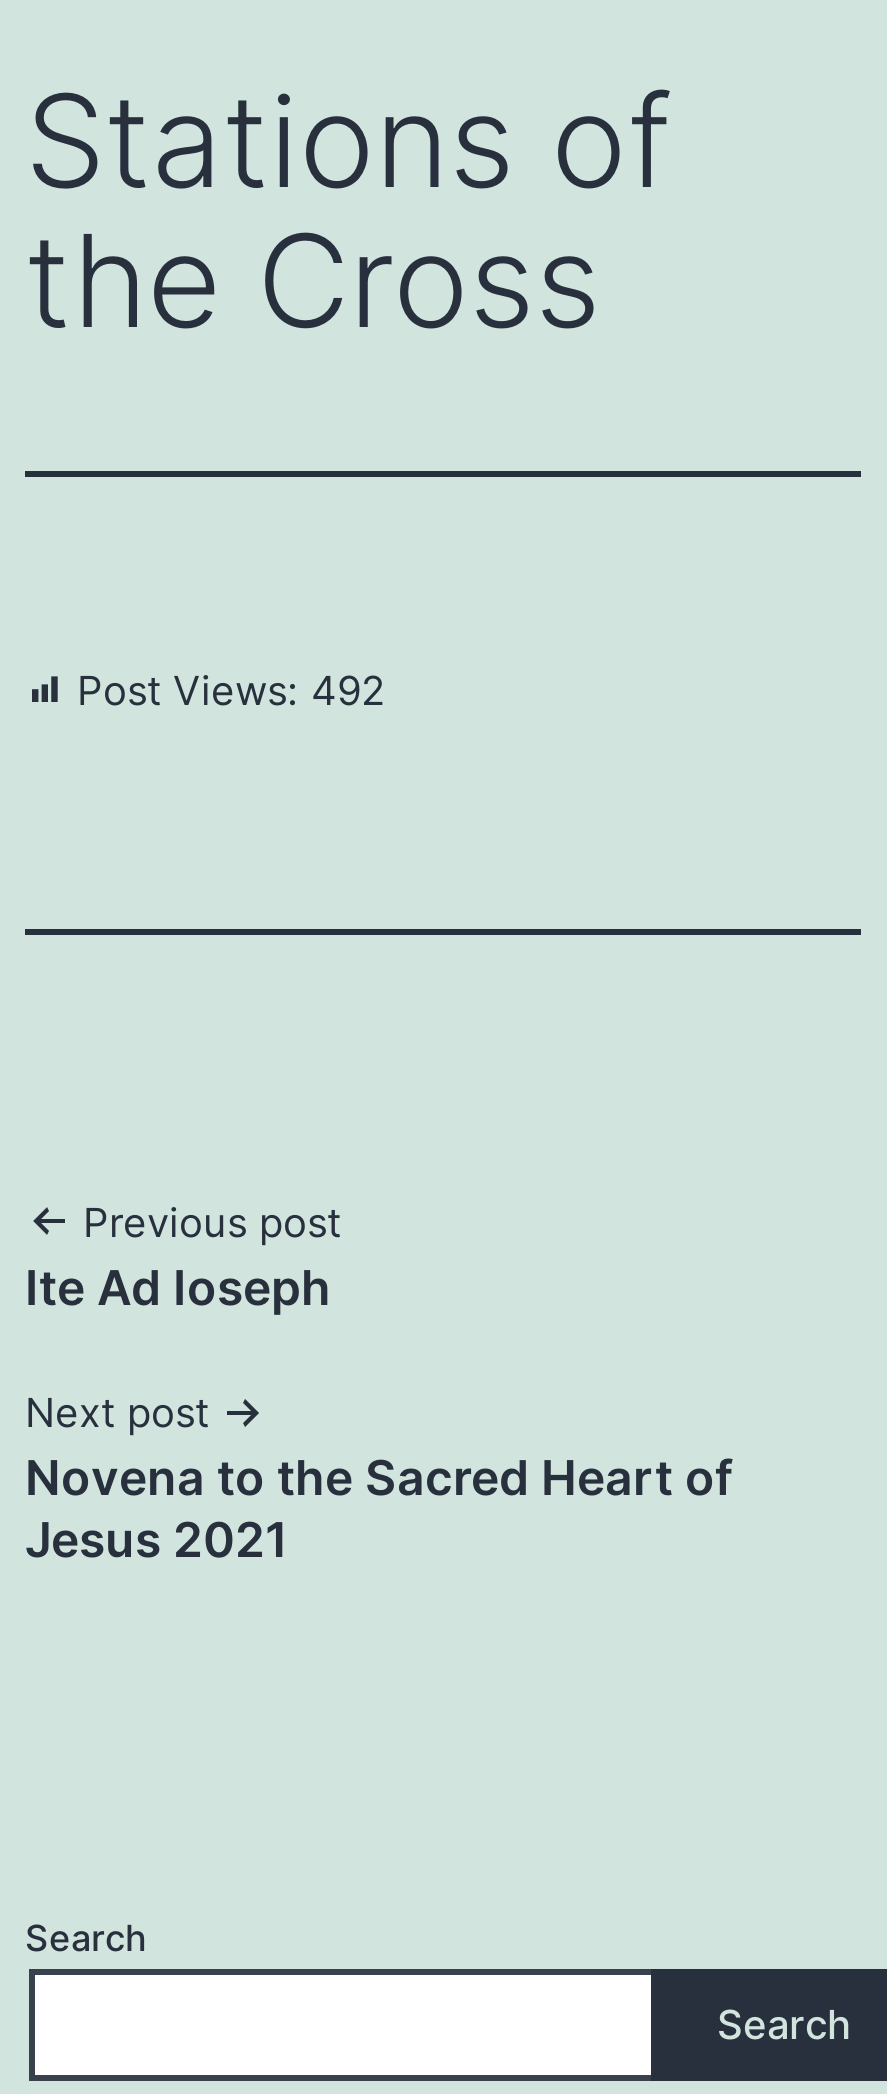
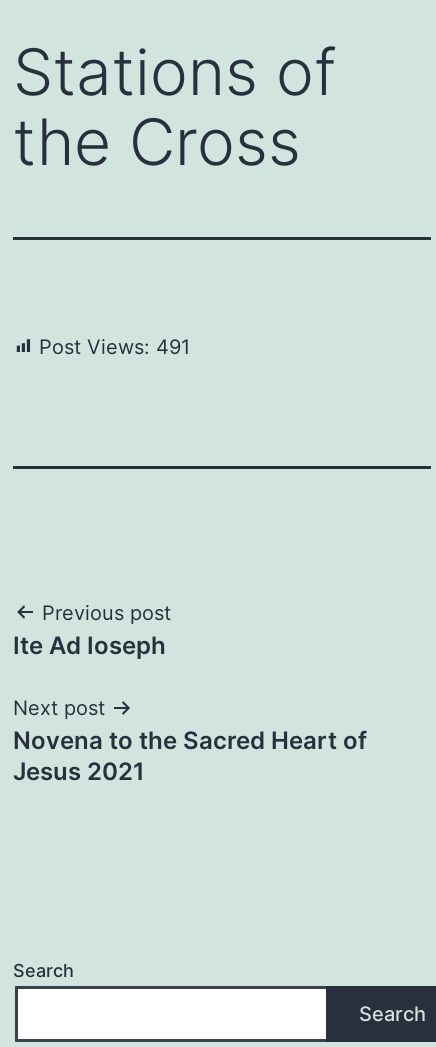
[77,666,385,714] Post Views: 492 -> [39,334,190,358] Post Views: 491

